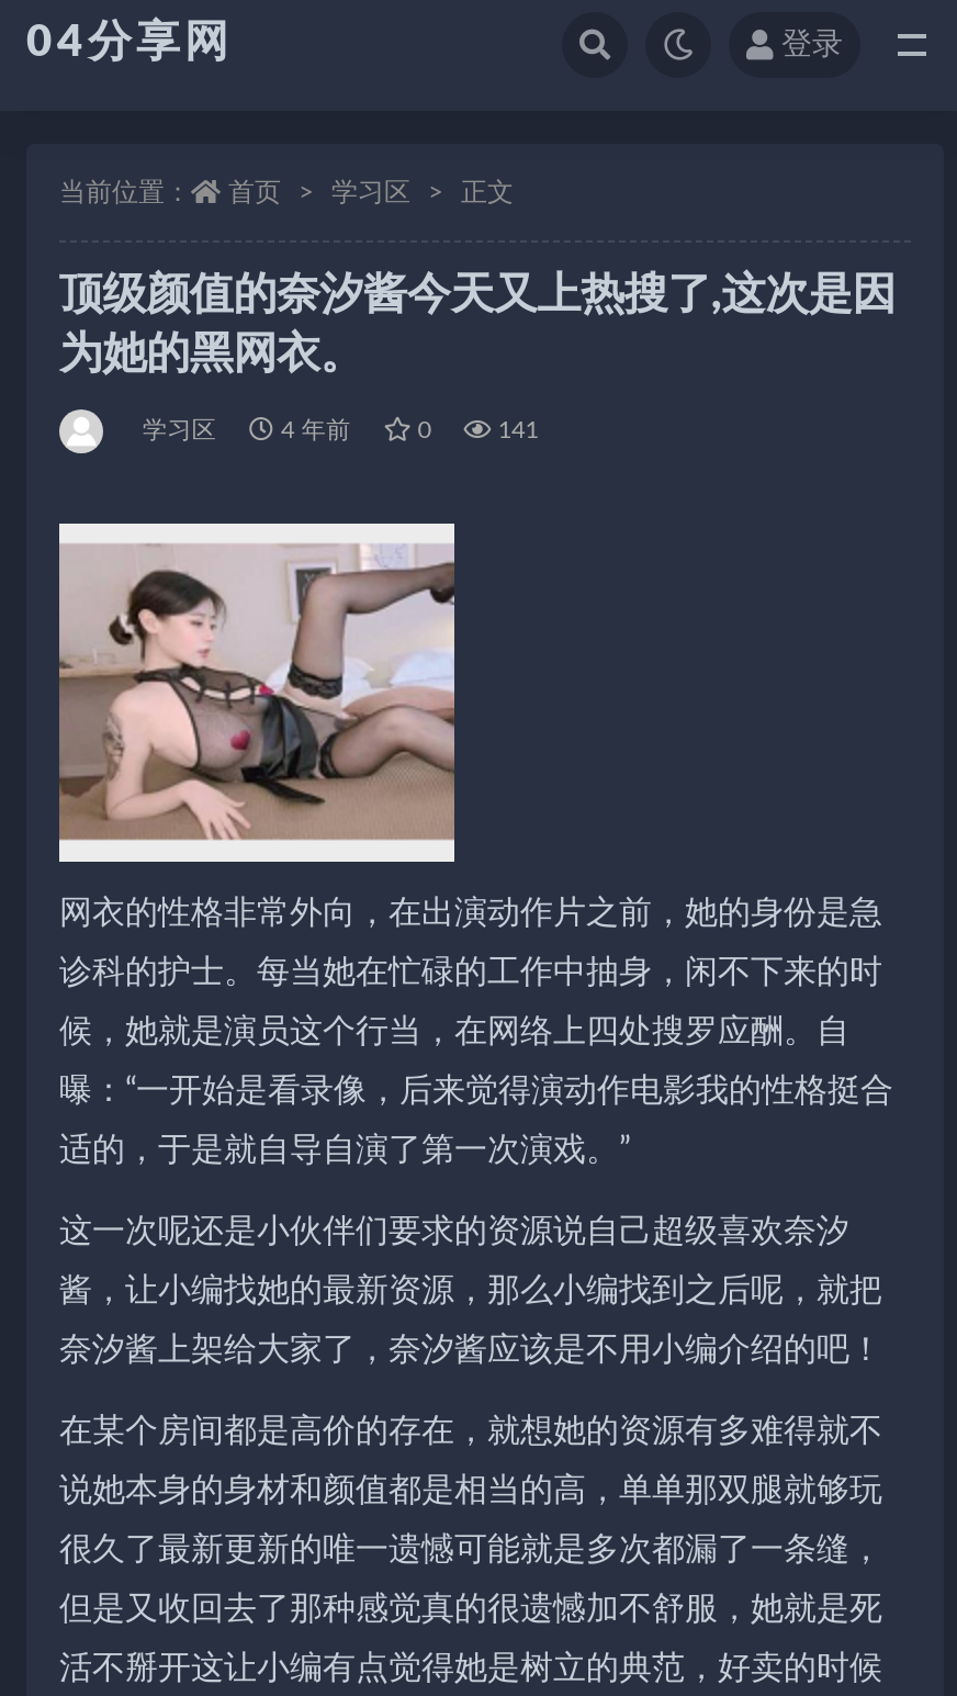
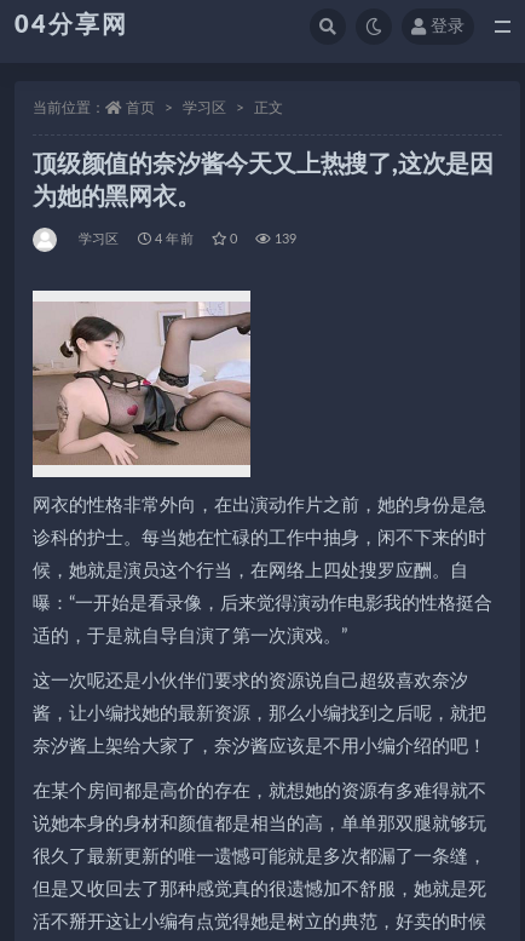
[491,418,539,442] 141 -> [270,233,297,246] 139

